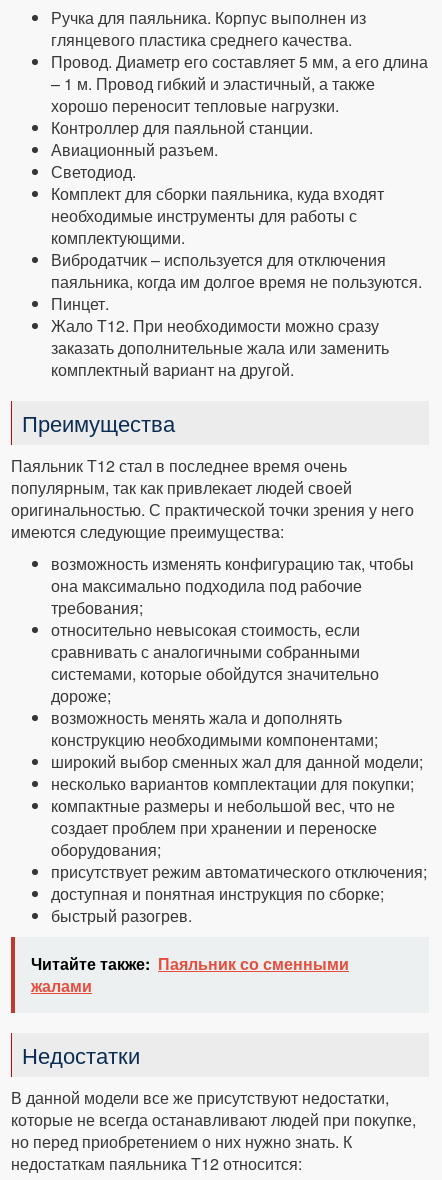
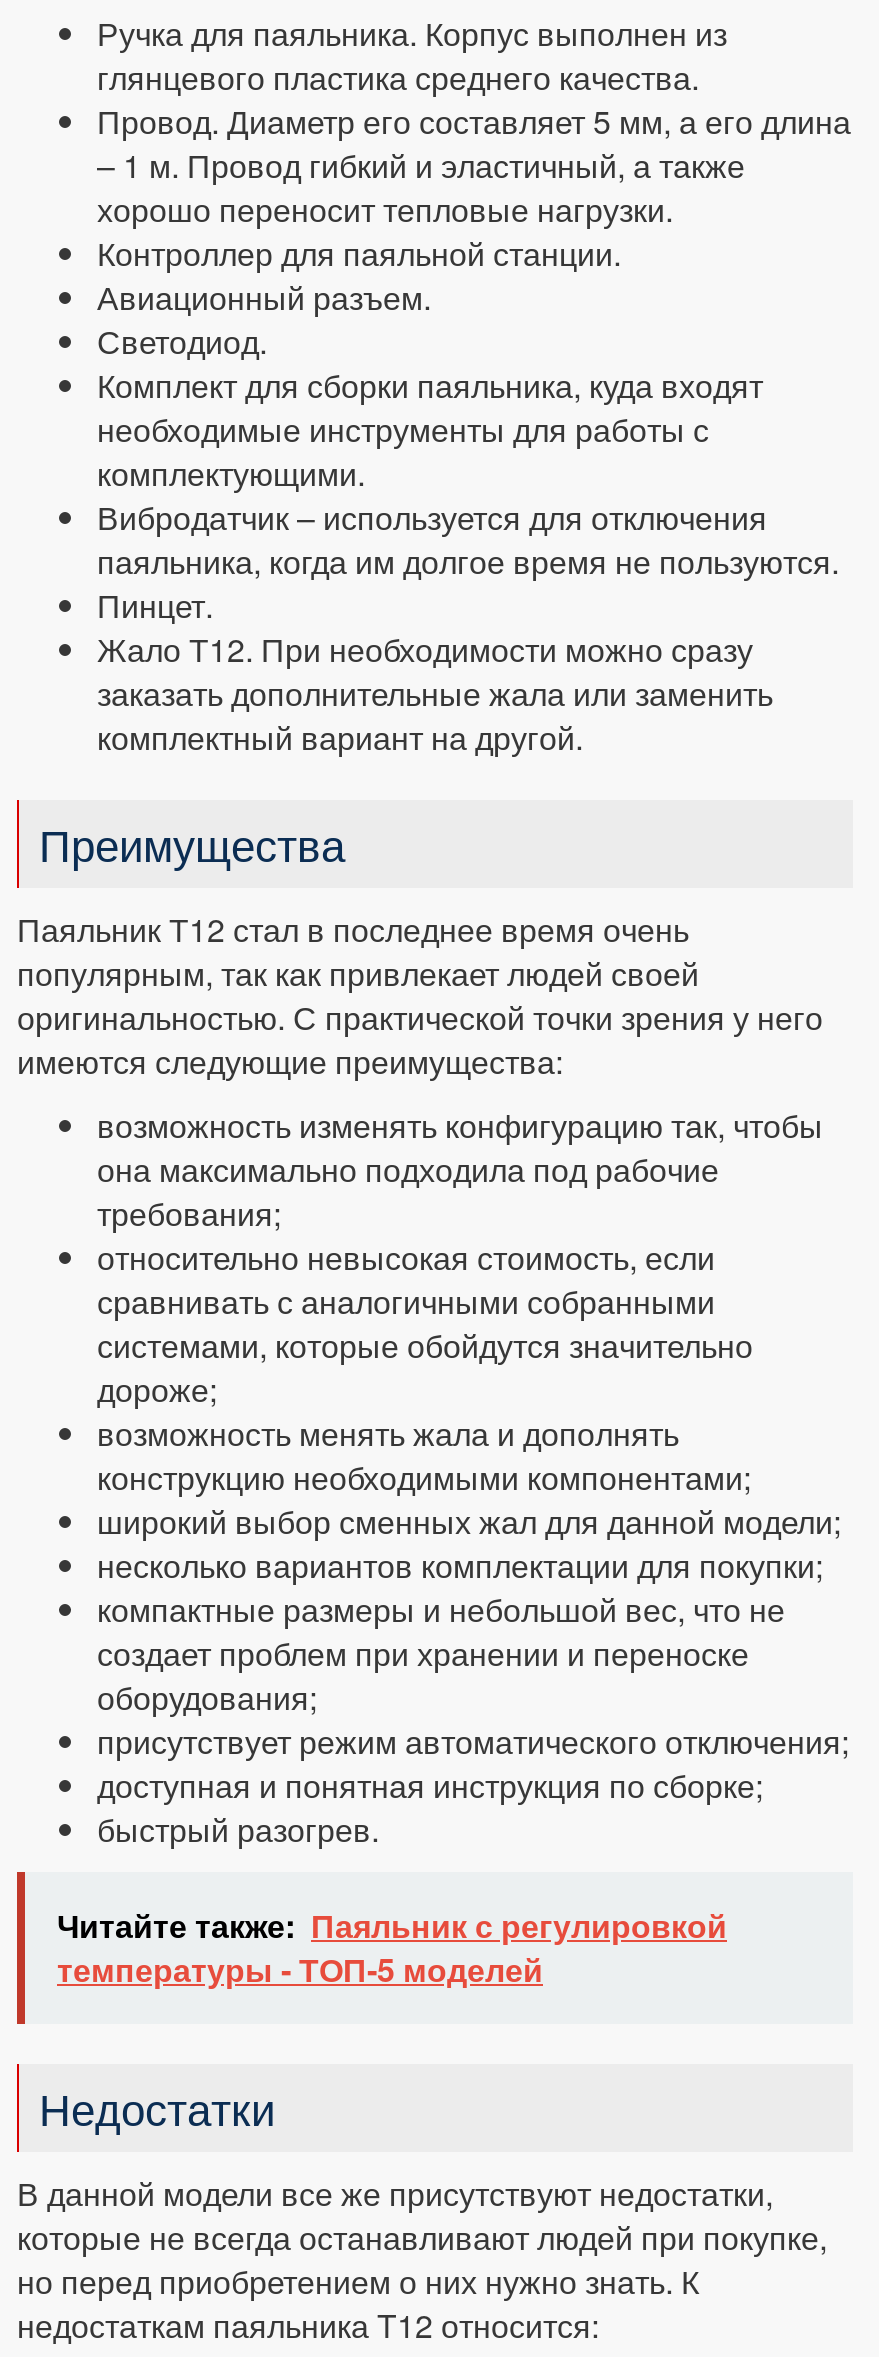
[31,952,349,997] Читайте также: Паяльник со сменными | жалами -> [57,1902,727,1992] Читайте также: Паяльник с регулировкой | температуры - ТОП-5 моделей

